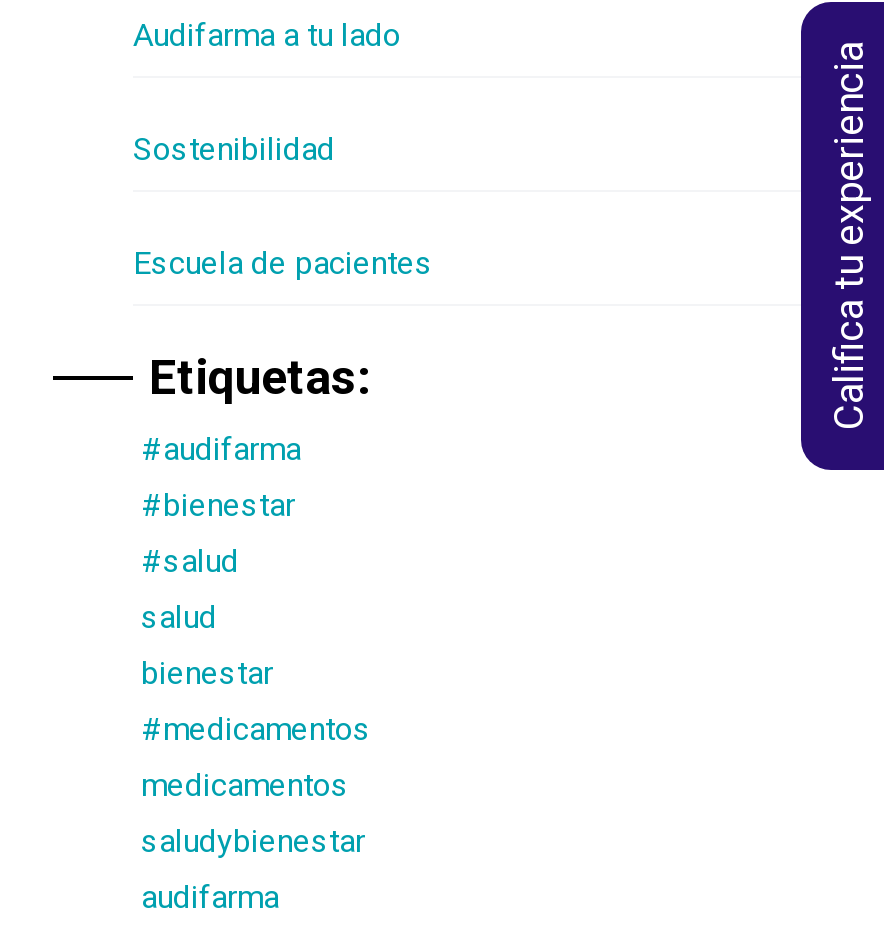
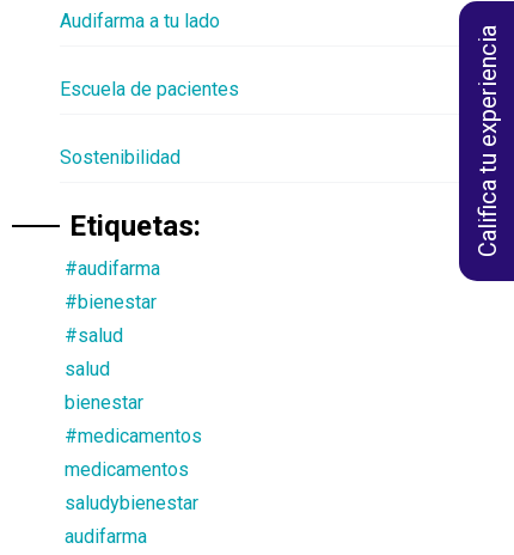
moved [133,131,335,169] -> [60,146,180,169]: Sostenibilidad
moved [133,245,433,283] -> [60,78,239,101]: Escuela de pacientes

